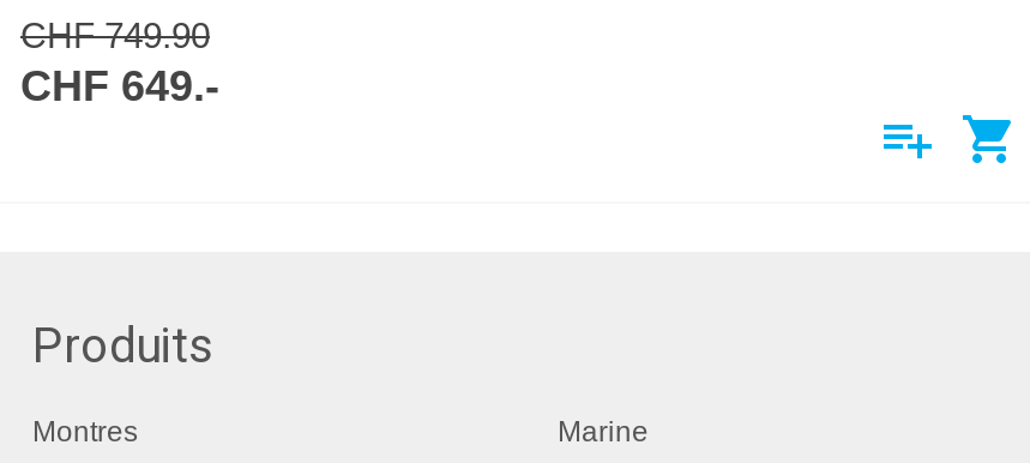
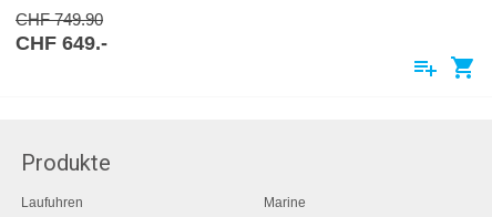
[32,317,212,375] Produits -> [21,150,111,176] Produkte
[32,416,138,449] Montres -> [21,195,83,211] Laufuhren

